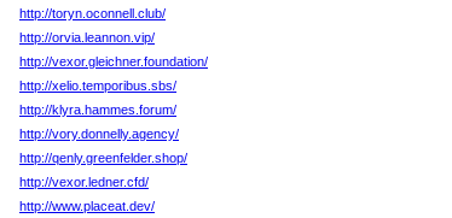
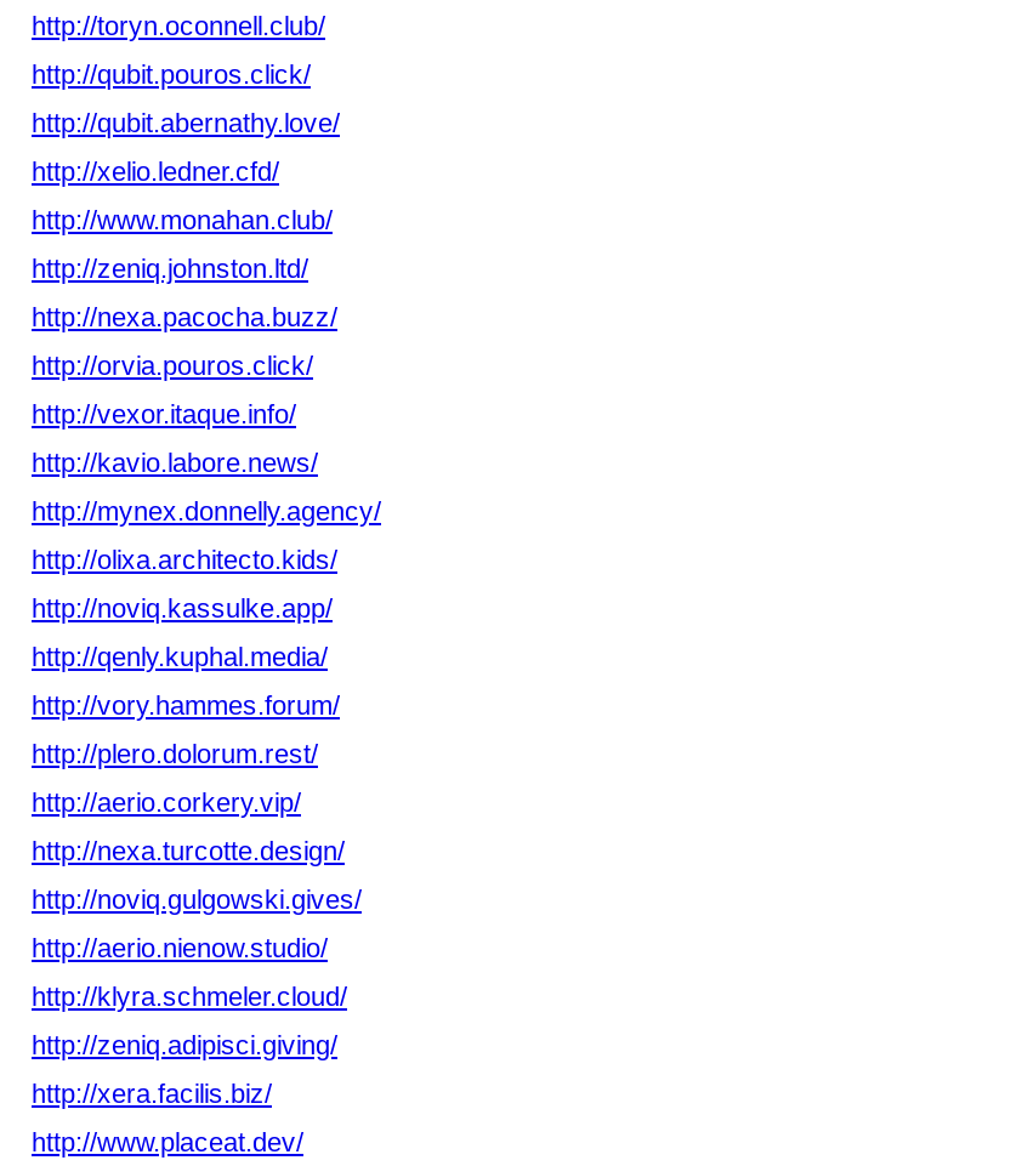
[19,30,208,189] http://orvia.leannon.vip/ | http://vexor.gleichner.foundation/ | http://xelio.temporibus.sbs/ | http://klyra.hammes.forum/ | http://vory.donnelly.agency/ | http://qenly.greenfelder.shop/ | http://vexor.ledner.cfd/ -> [32,60,381,1108] http://qubit.pouros.click/ | http://qubit.abernathy.love/ | http://xelio.ledner.cfd/ | http://www.monahan.club/ | http://zeniq.johnston.ltd/ | http://nexa.pacocha.buzz/ | http://orvia.pouros.click/ | http://vexor.itaque.info/ | http://kavio.labore.news/ | http://mynex.donnelly.agency/ | http://olixa.architecto.kids/ | http://noviq.kassulke.app/ | http://qenly.kuphal.media/ | http://vory.hammes.forum/ | http://plero.dolorum.rest/ | http://aerio.corkery.vip/ | http://nexa.turcotte.design/ | http://noviq.gulgowski.gives/ | http://aerio.nienow.studio/ | http://klyra.schmeler.cloud/ | http://zeniq.adipisci.giving/ | http://xera.facilis.biz/

